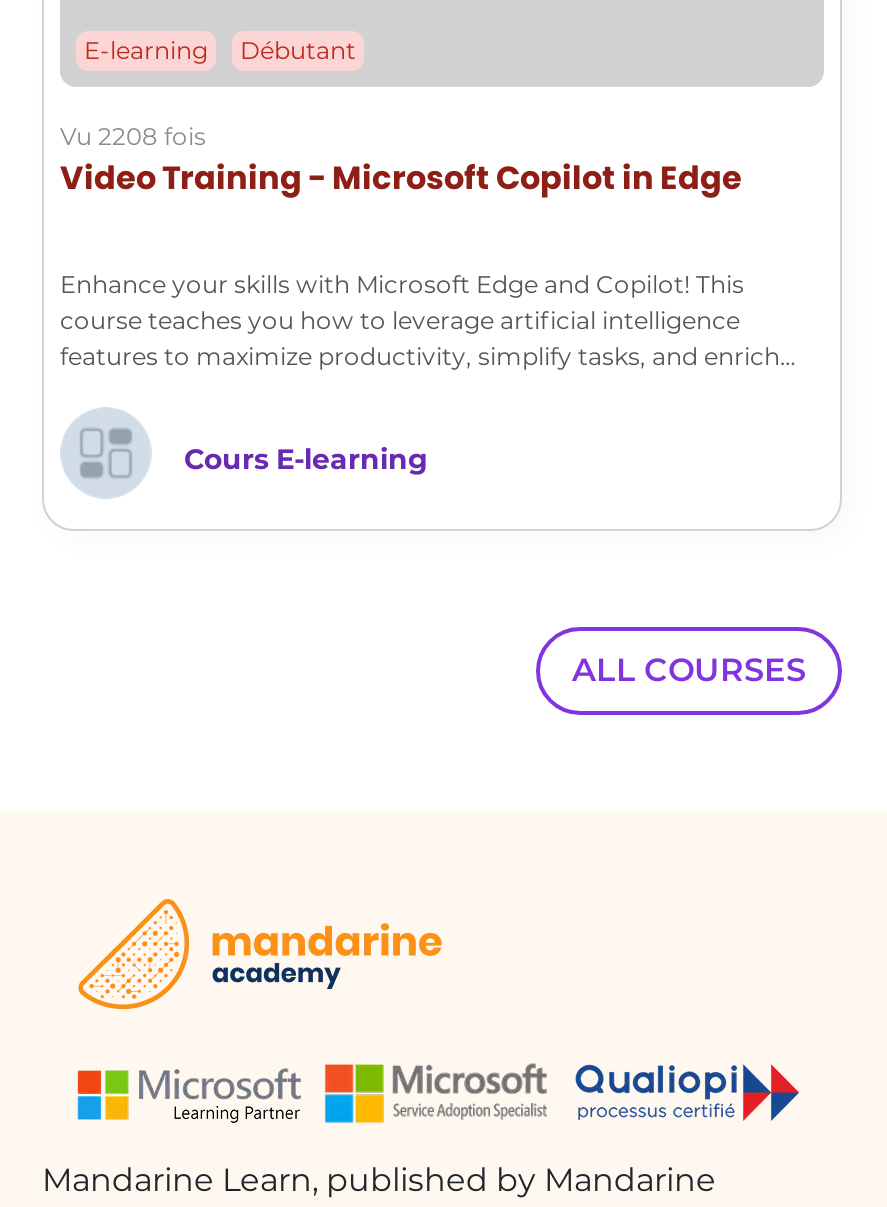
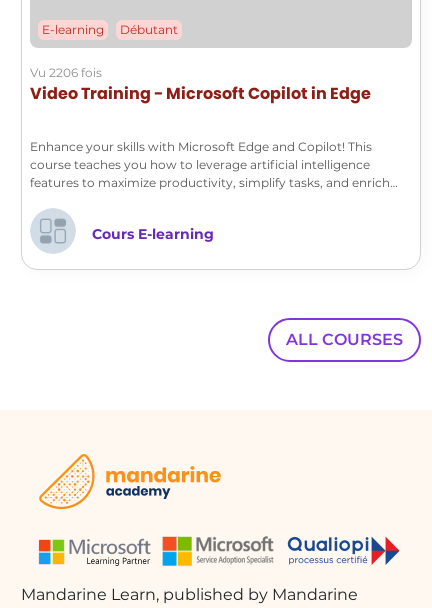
[60,121,206,151] Vu 2208 fois -> [30,65,102,80] Vu 2206 fois

